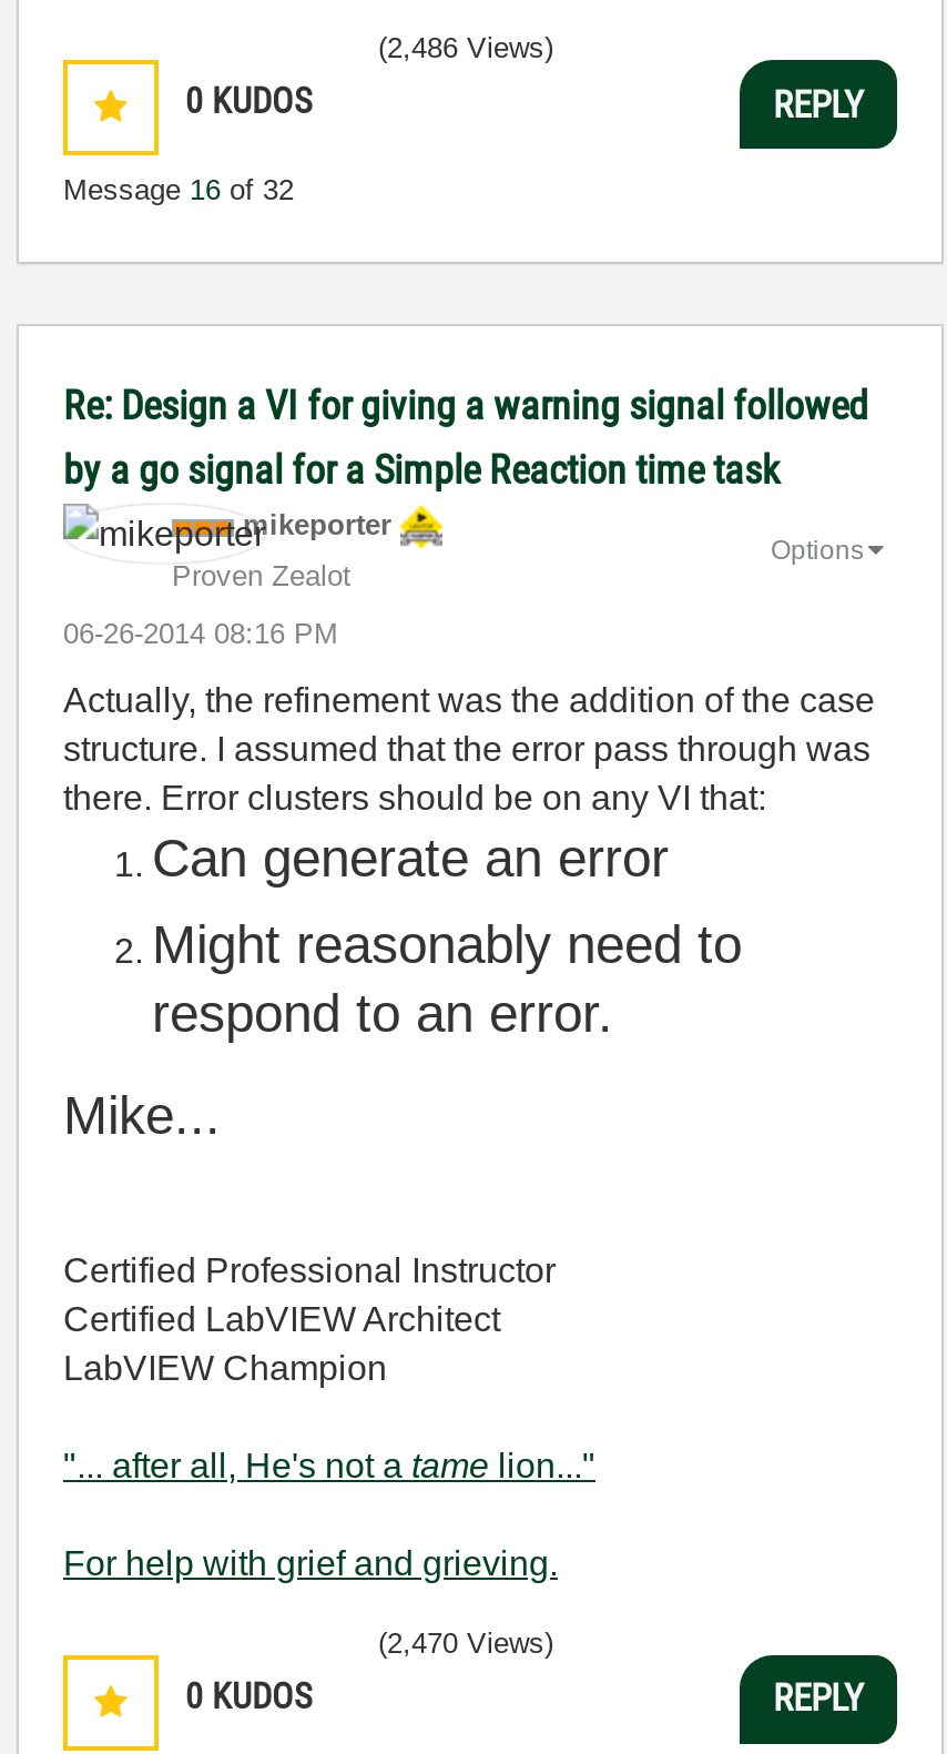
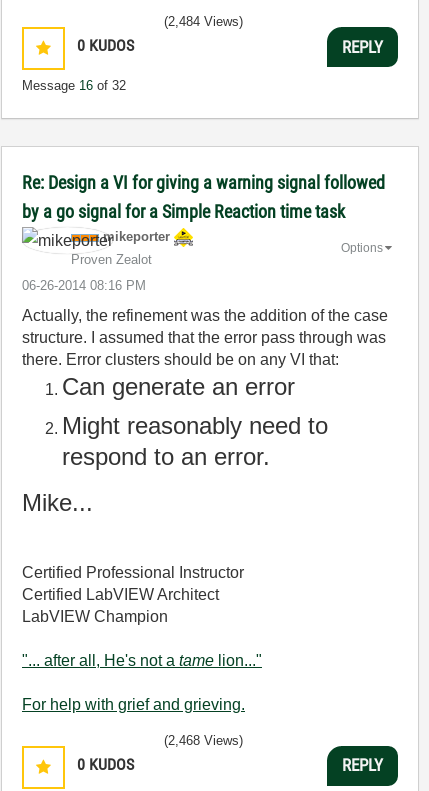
[378,31,553,64] (2,486 Views) -> [164,14,243,29] (2,484 Views)
[378,1625,553,1659] (2,470 Views) -> [164,732,243,747] (2,468 Views)

